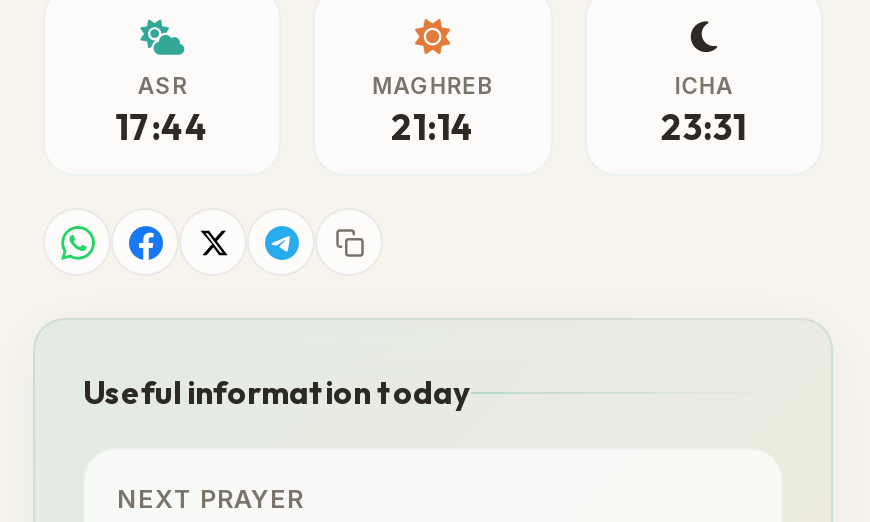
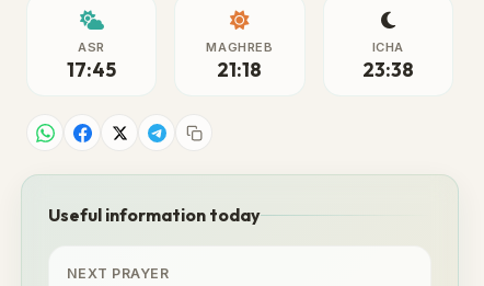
[115,103,209,149] 17:44 -> [67,56,116,82] 17:45
[391,103,475,149] 21:14 -> [217,56,262,82] 21:18
[661,103,747,149] 23:31 -> [362,56,414,82] 23:38

